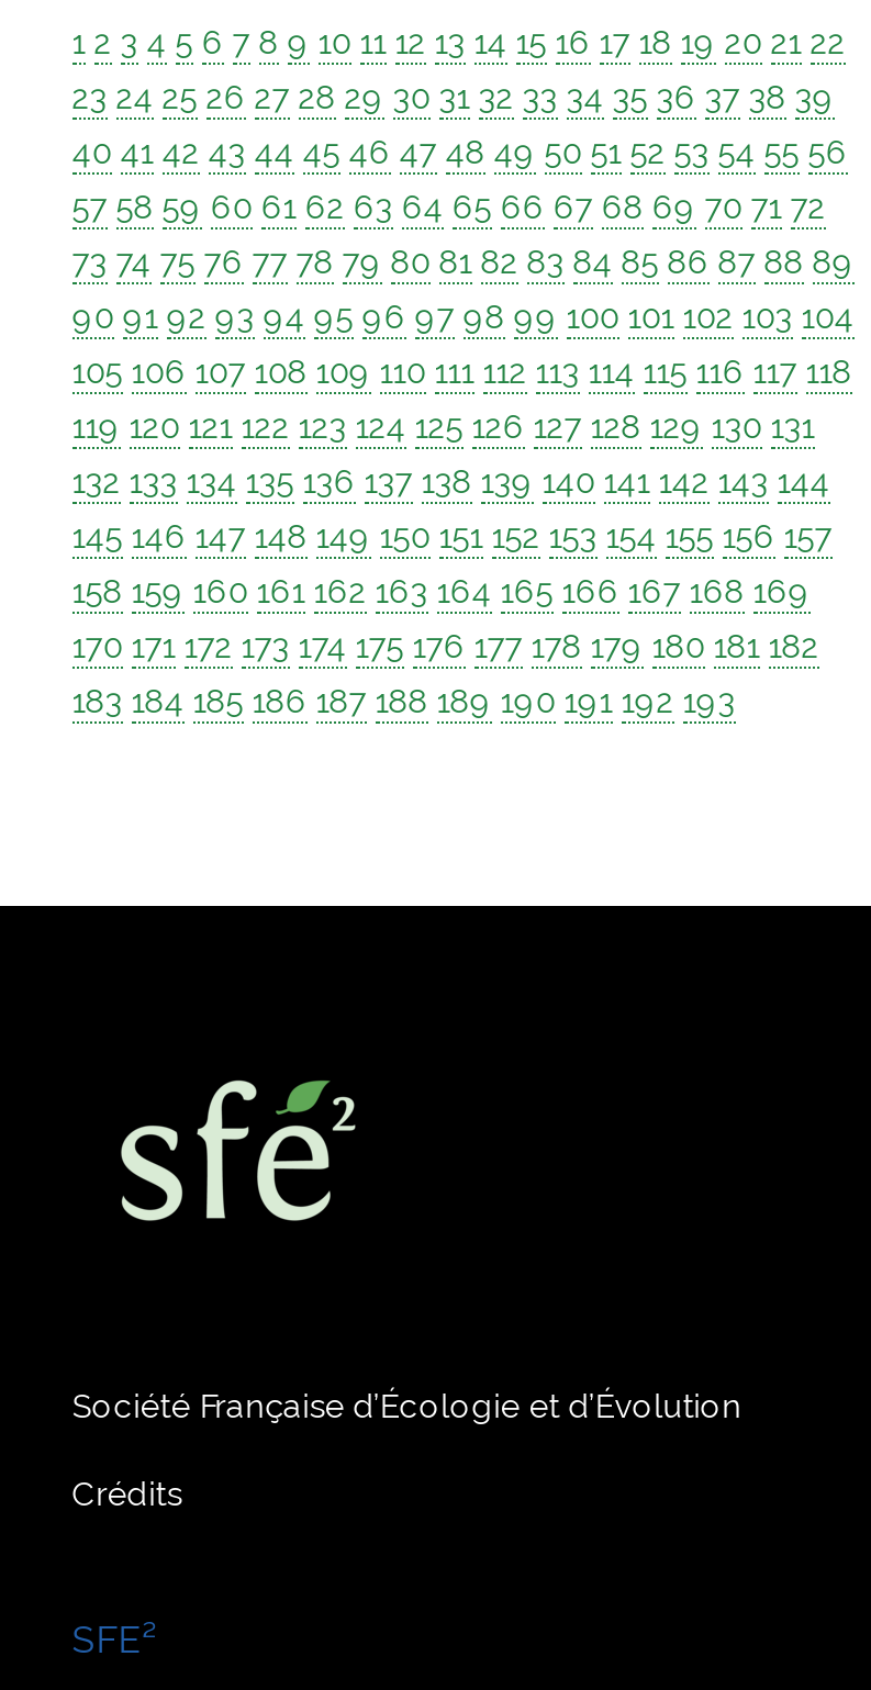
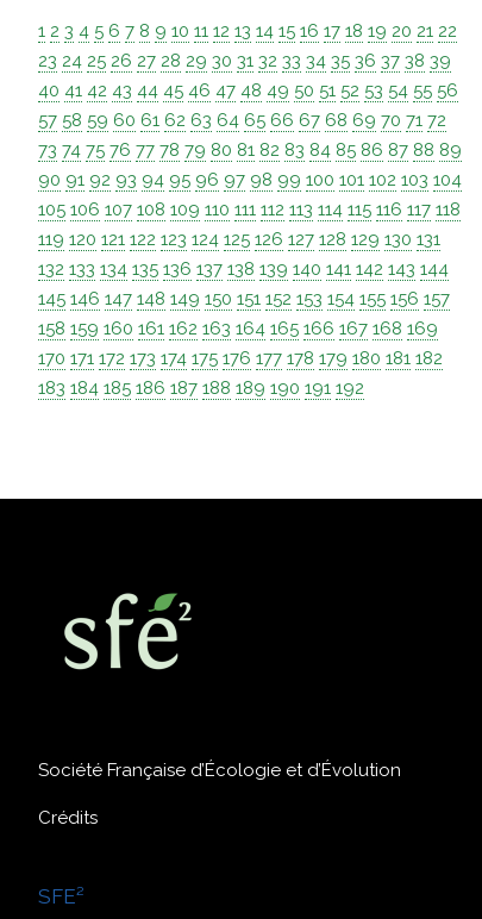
[72,682,735,721] 183 184 185 186 187 188 189 190 191 192 193 -> [38,377,364,399] 183 184 185 186 187 188 189 190 191 192

